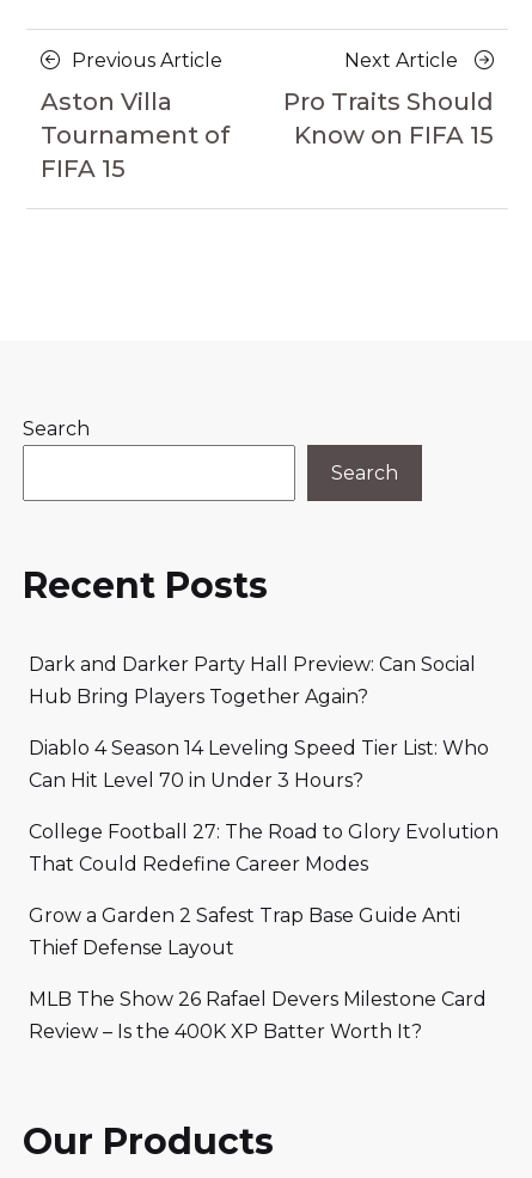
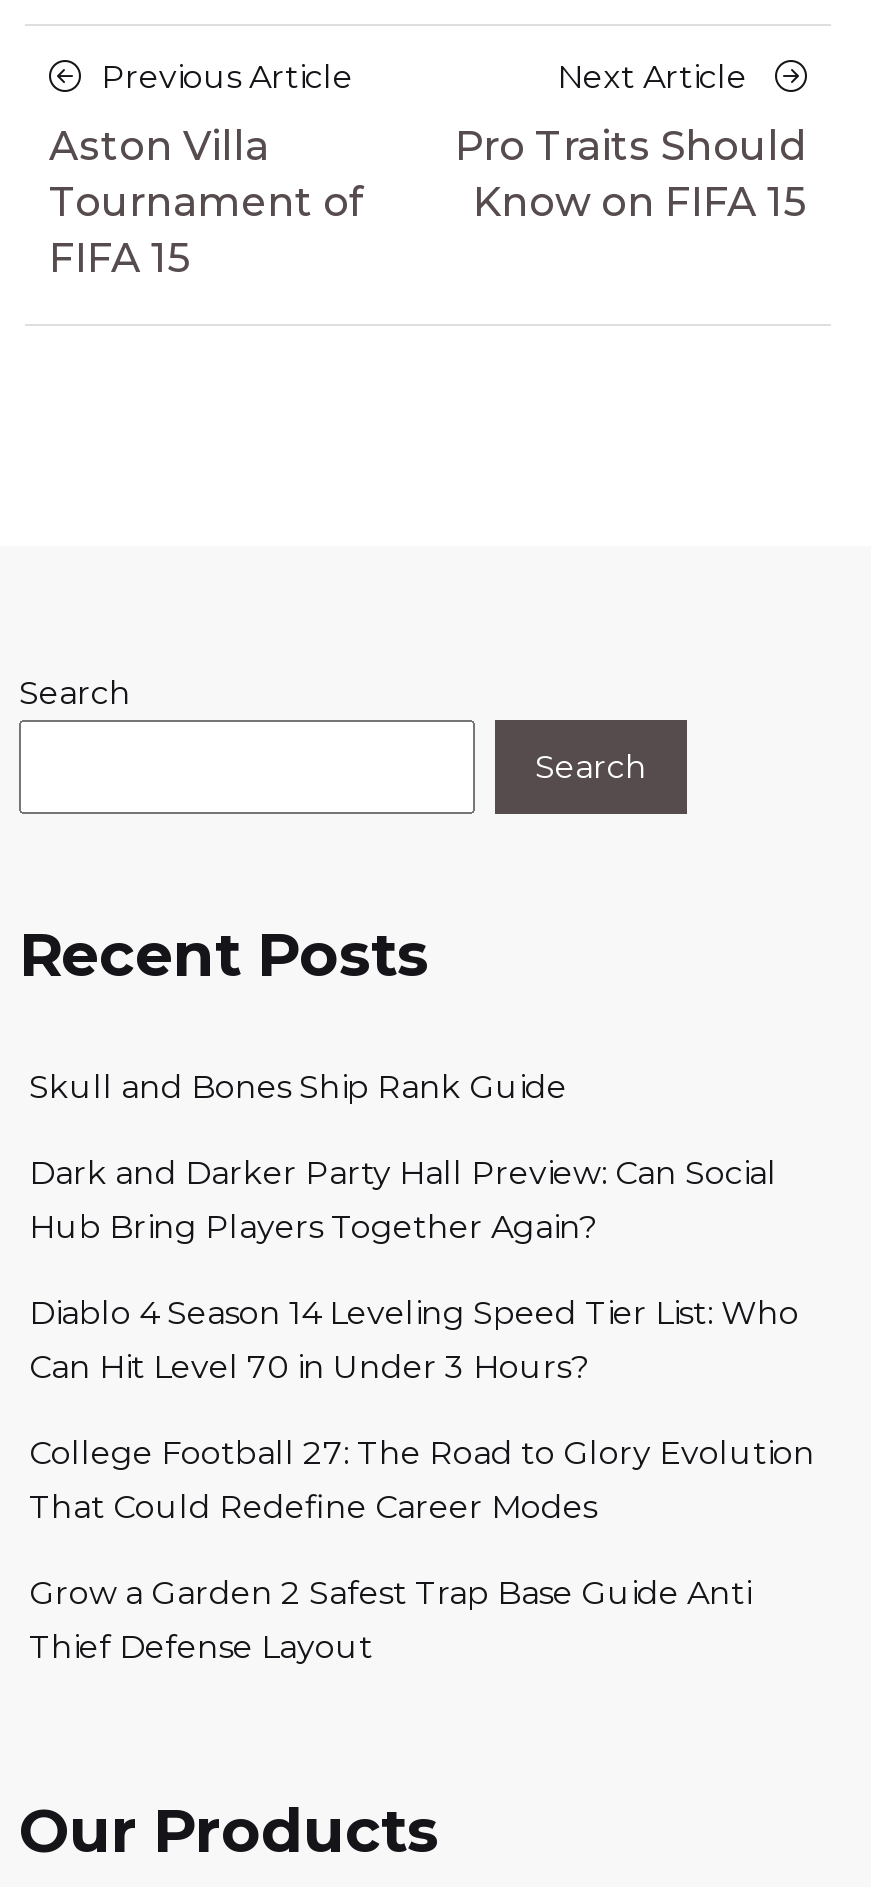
none -> [29,1067,567,1105] Skull and Bones Ship Rank Guide
moved [29,652,499,959] -> [29,1153,815,1665]: Dark and Darker Party Hall Preview: Can Social | Hub Bring Players Together Again? | Diablo 4 Season 14 Leveling Speed Tier List: Who | Can Hit Level 70 in Under 3 Hours? | College Football 27: The Road to Glory Evolution | That Could Redefine Career Modes | Grow a Garden 2 Safest Trap Base Guide Anti | Thief Defense Layout
[29,987,487,1042] MLB The Show 26 Rafael Devers Milestone Card | Review – Is the 400K XP Batter Worth It? -> none

